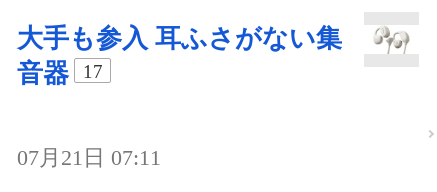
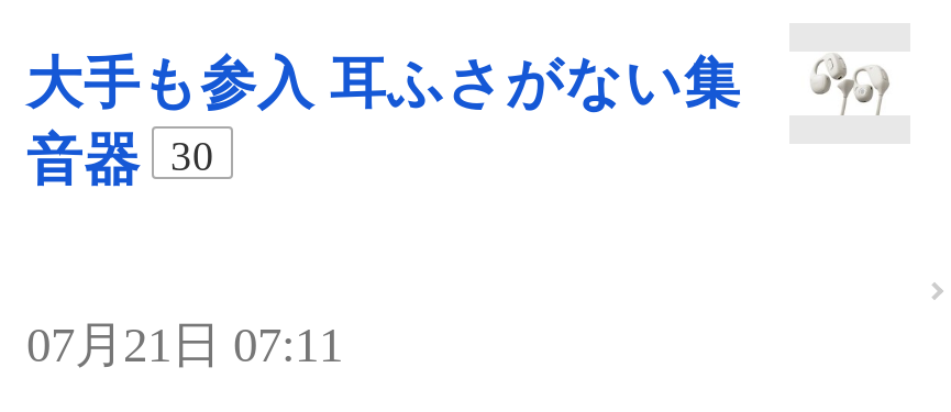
[17,59,102,88] 音器 17 -> [26,127,214,191] 音器 30

